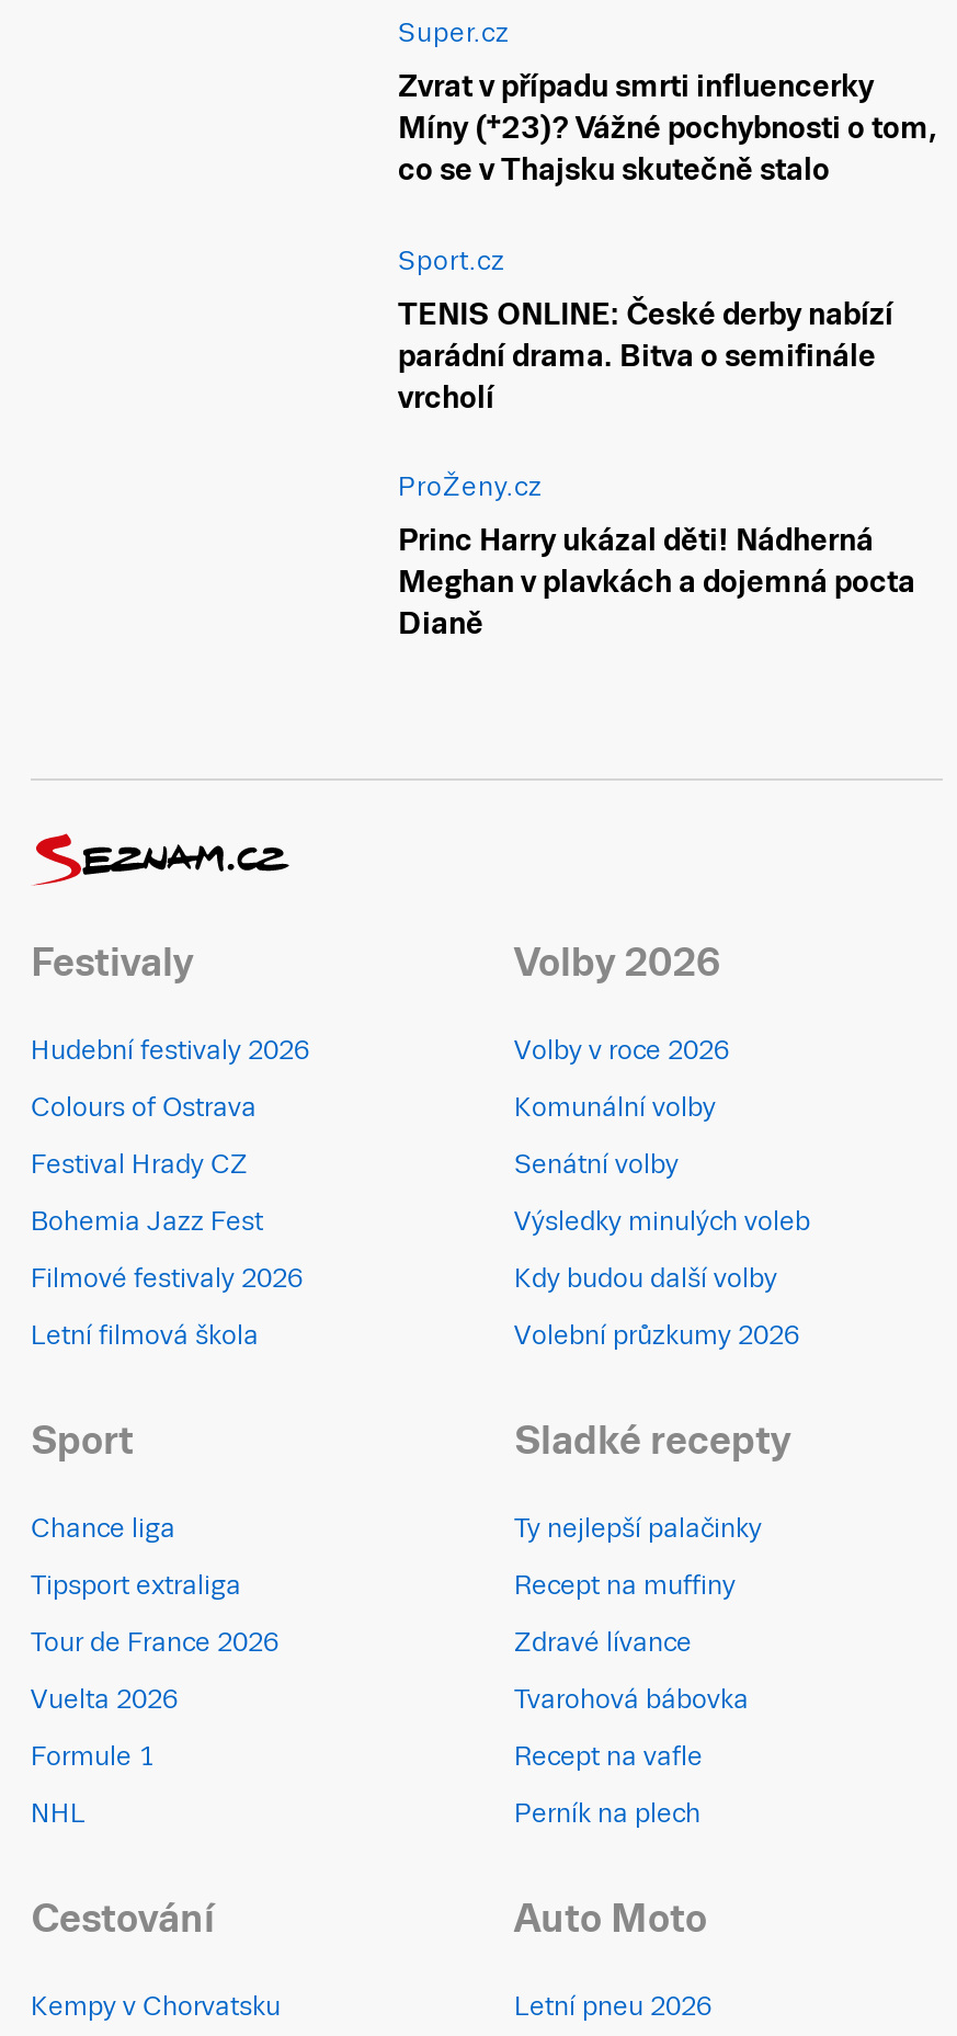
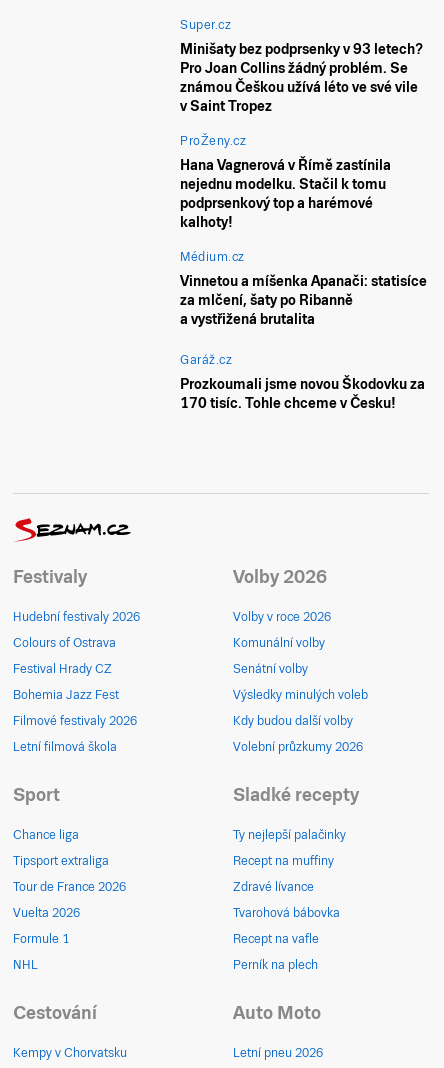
[398,69,937,414] Zvrat v případu smrti influencerky | Míny (†23)? Vážné pochybnosti o tom, | co se v Thajsku skutečně stalo | Sport.cz | TENIS ONLINE: České derby nabízí | parádní drama. Bitva o semifinále | vrcholí -> [180,41,423,114] Minišaty bez podprsenky v 93 letech? | Pro Joan Collins žádný problém. Se | známou Češkou užívá léto ve své vile | v Saint Tropez
moved [398,472,543,503] -> [180,134,246,148]: ProŽeny.cz
[398,523,915,641] Princ Harry ukázal děti! Nádherná | Meghan v plavkách a dojemná pocta | Dianě -> [180,157,427,411] Hana Vagnerová v Římě zastínila | nejednu modelku. Stačil k tomu | podprsenkový top a harémové | kalhoty! | Médium.cz | Vinnetou a míšenka Apanači: statisíce | za mlčení, šaty po Ribanně | a vystřižená brutalita | Garáž.cz | Prozkoumali jsme novou Škodovku za | 170 tisíc. Tohle chceme v Česku!

